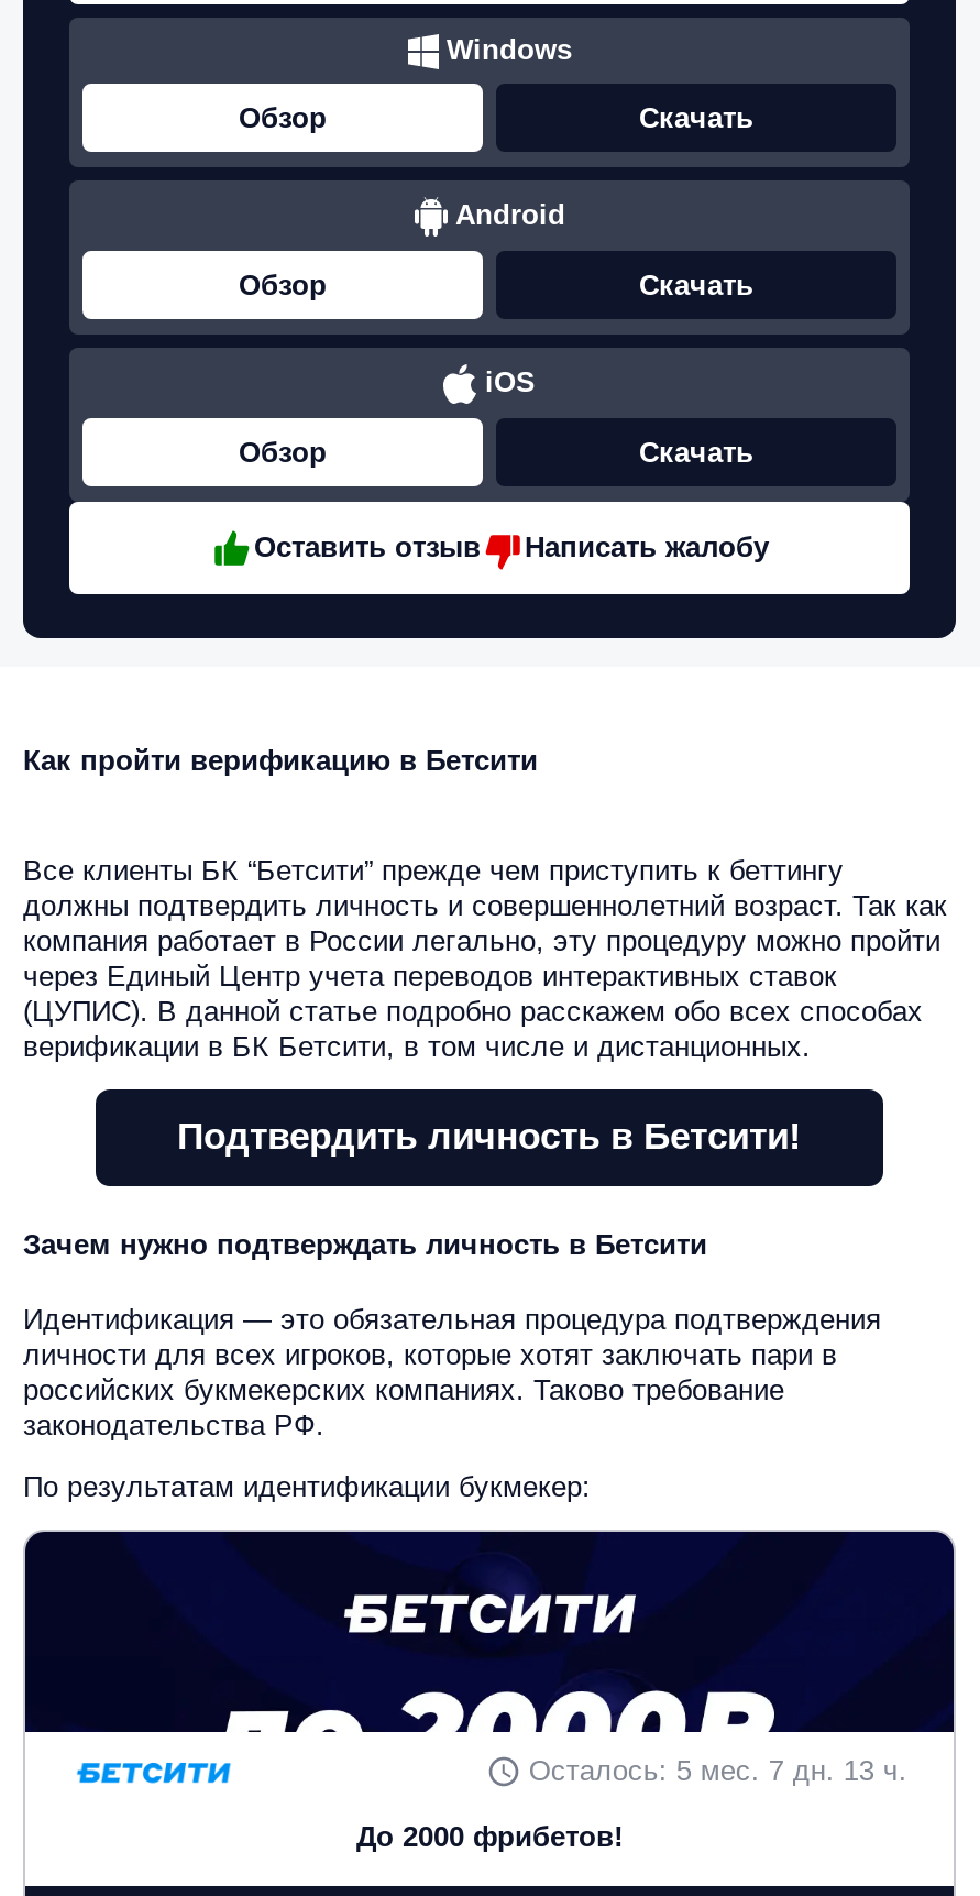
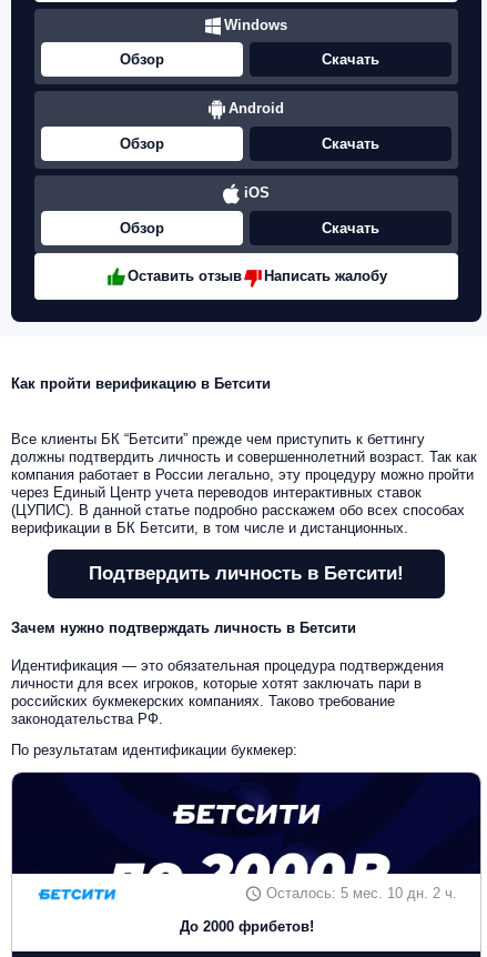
[529,1753,907,1786] Осталось: 5 мес. 7 дн. 13 ч. -> [266,884,457,901] Осталось: 5 мес. 10 дн. 2 ч.

